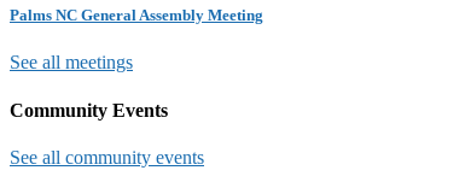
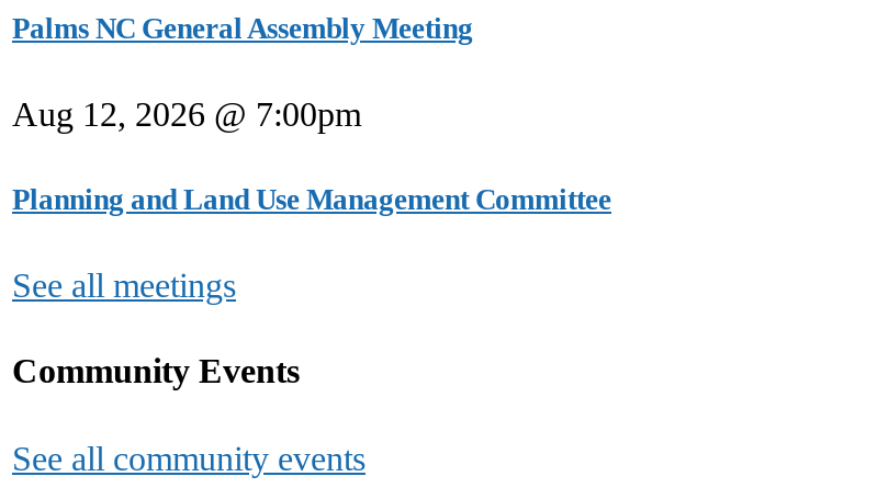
none -> [12,94,611,215] Aug 12, 2026 @ 7:00pm | Planning and Land Use Management Committee

